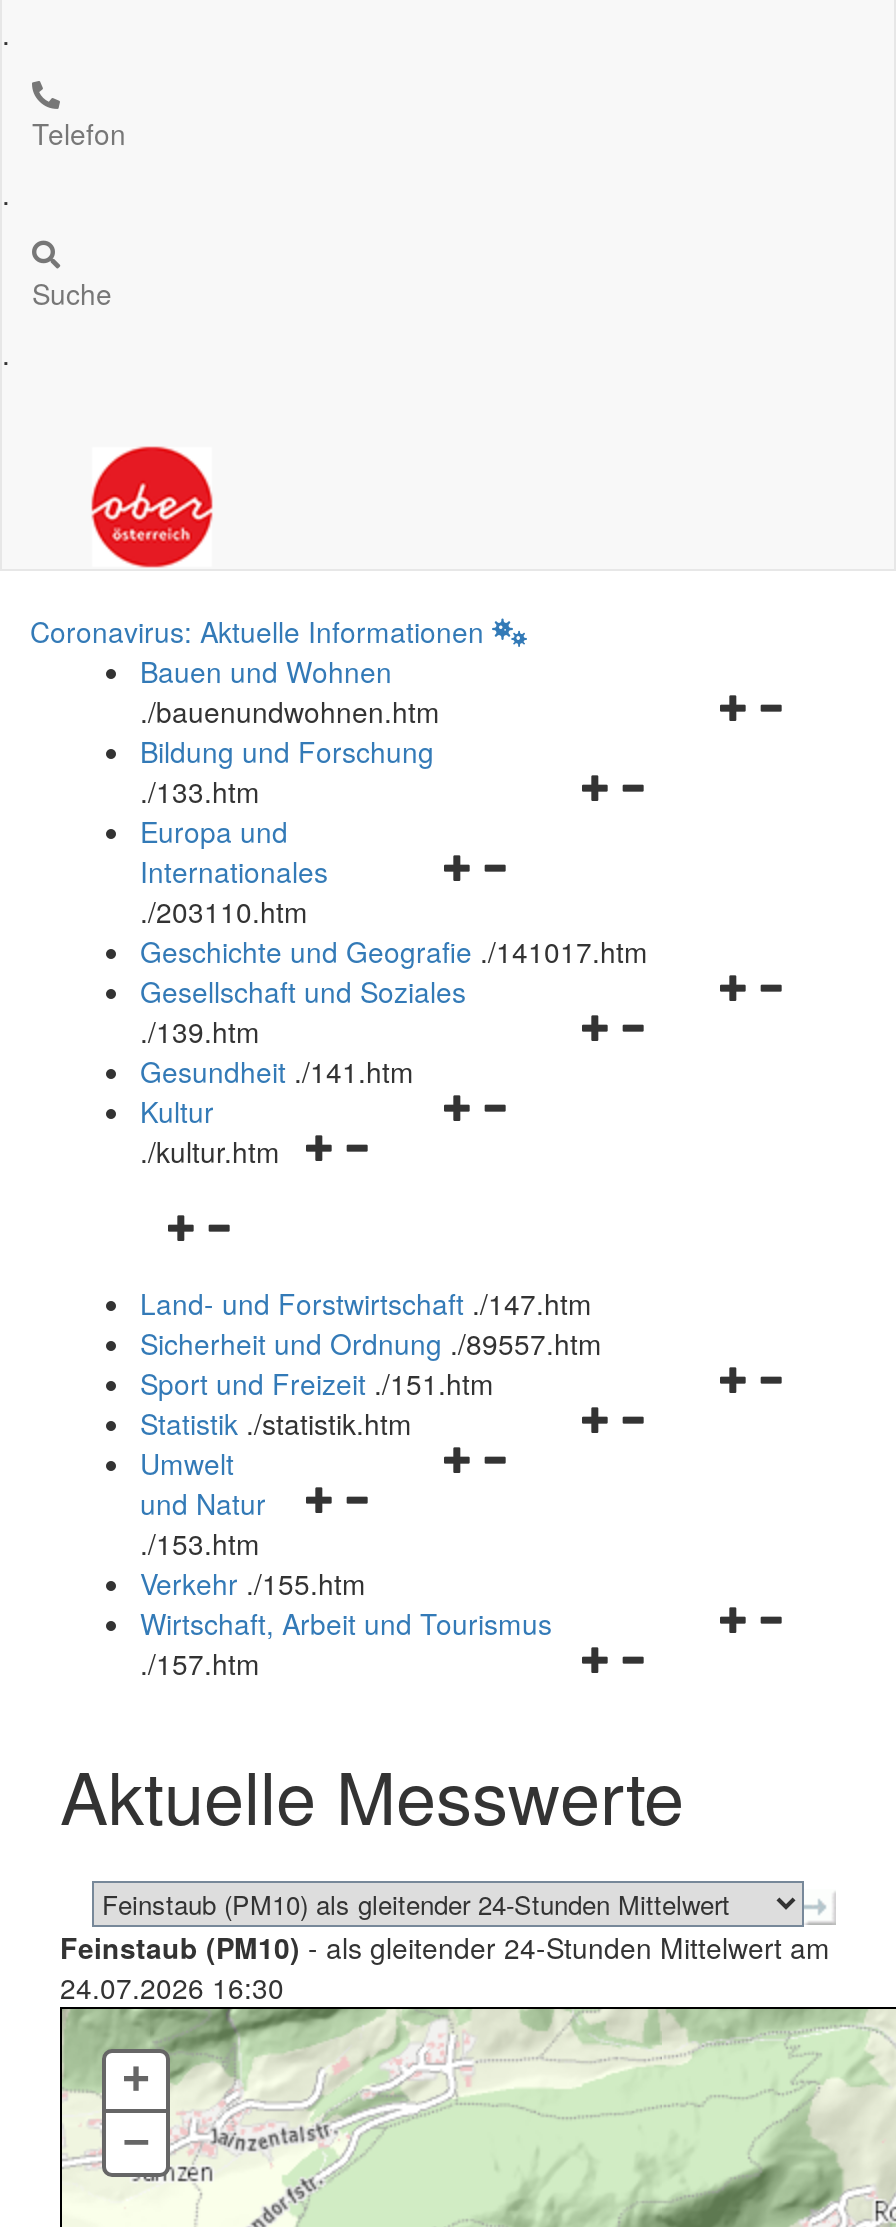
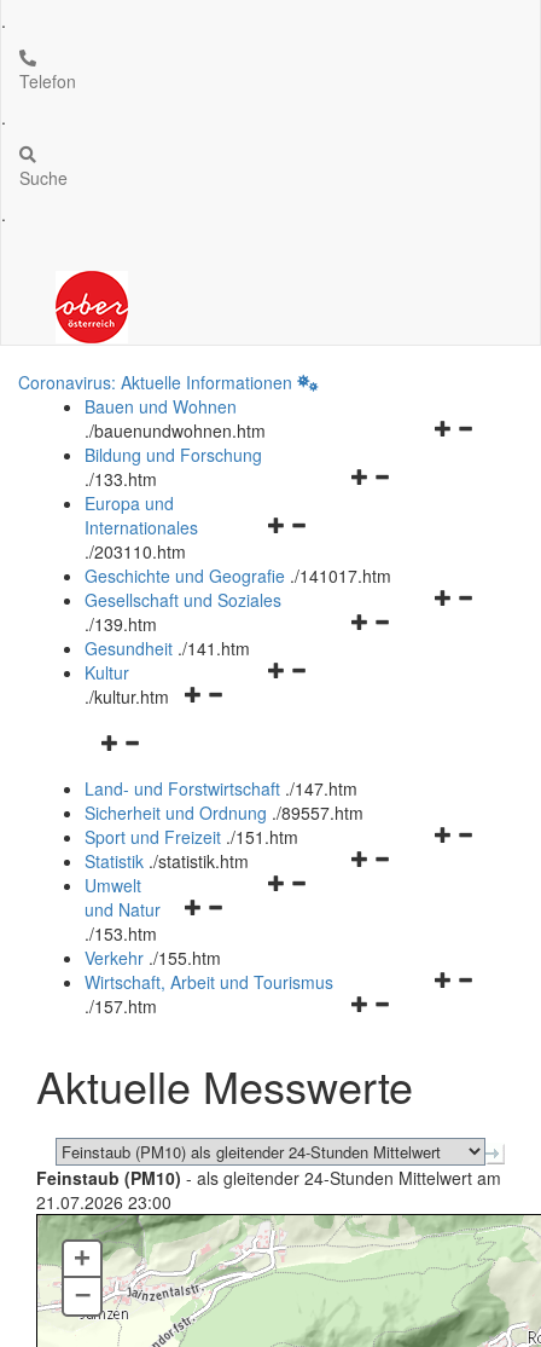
[60,1967,284,2007] 24.07.2026 16:30 -> [36,1190,171,1214] 21.07.2026 23:00

